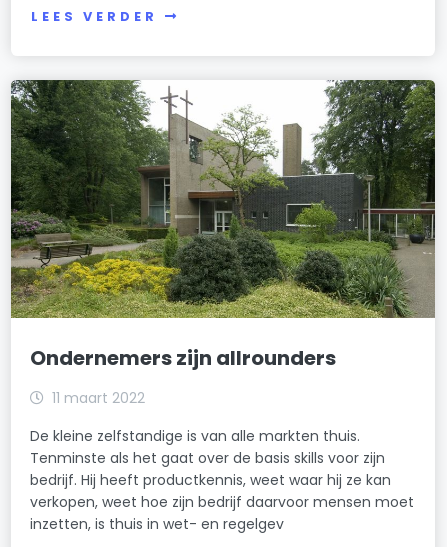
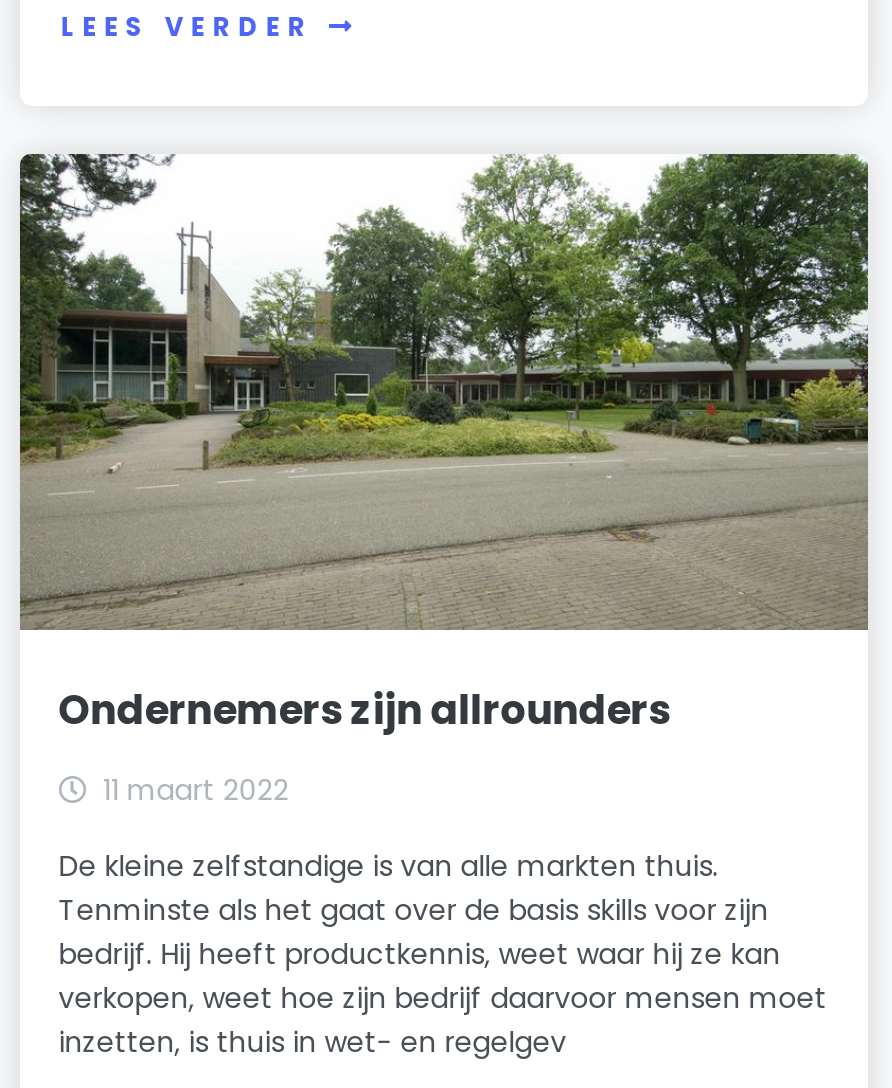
[10,79,436,318] [image] -> [18,154,868,630] [image]

